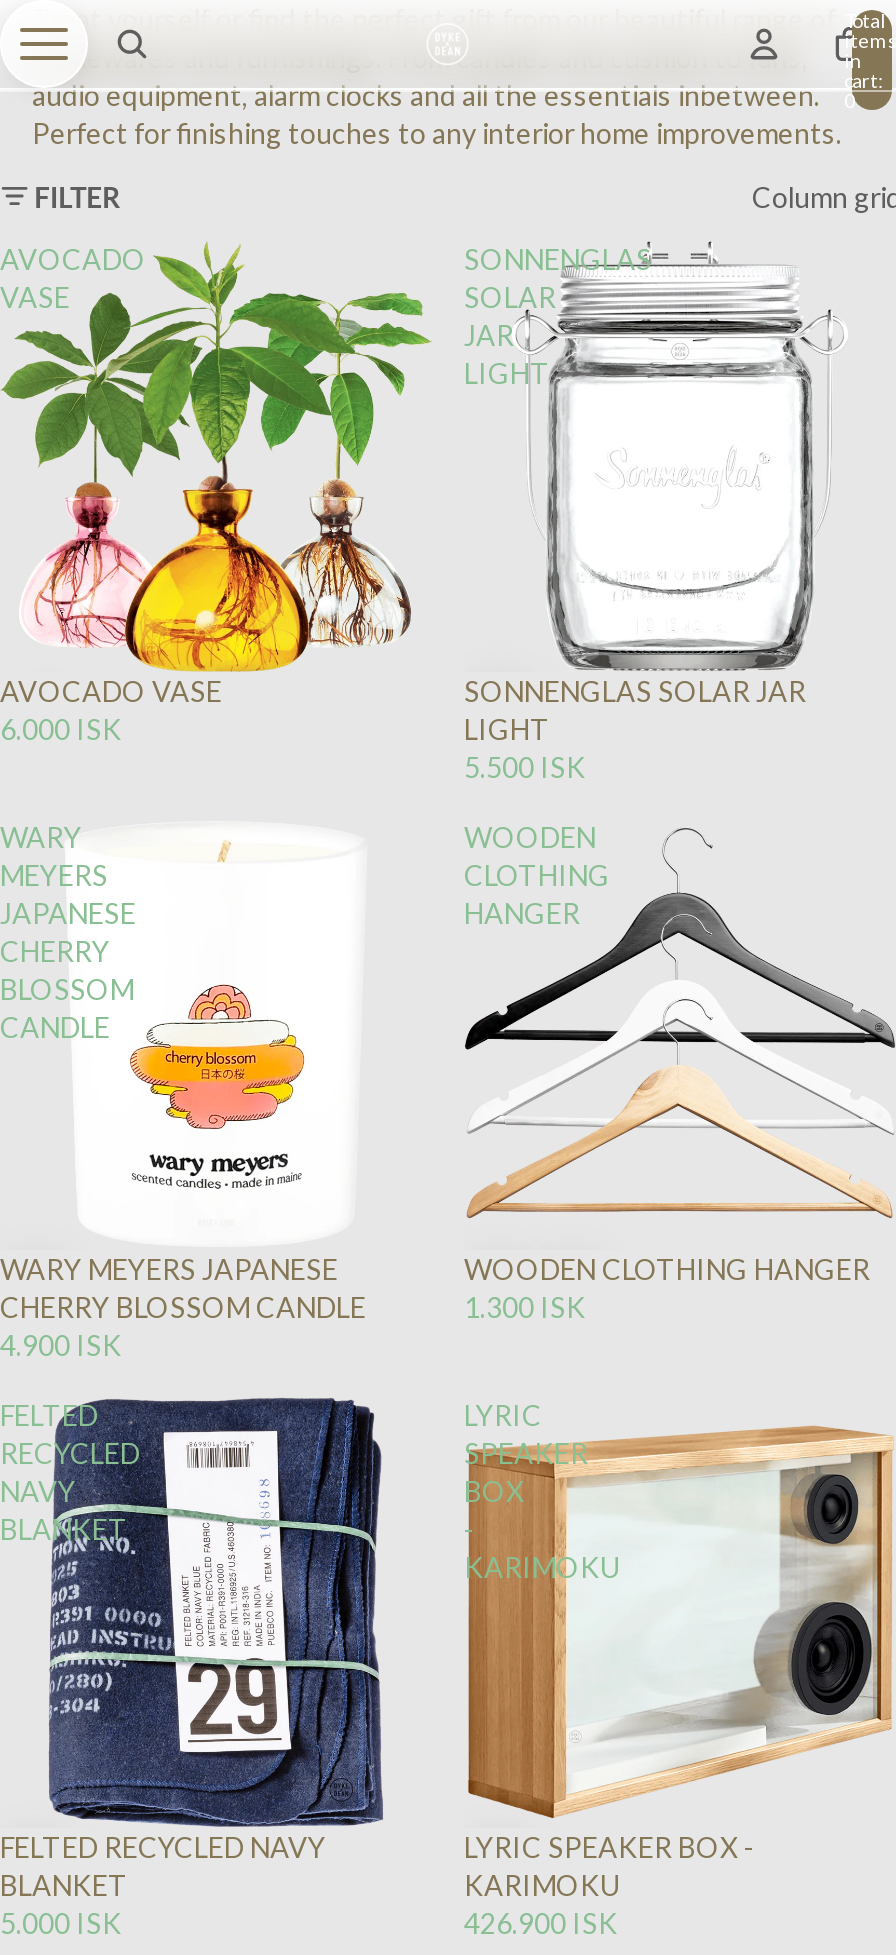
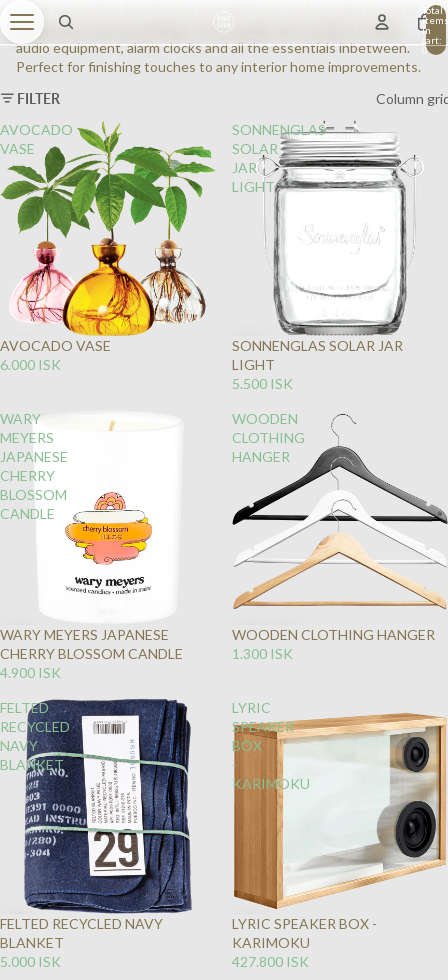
[464,1906,618,1940] 426.900 ISK -> [232,953,309,970] 427.800 ISK

